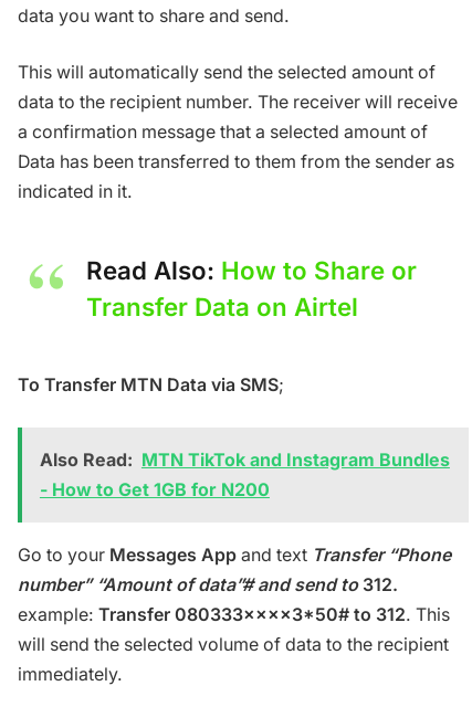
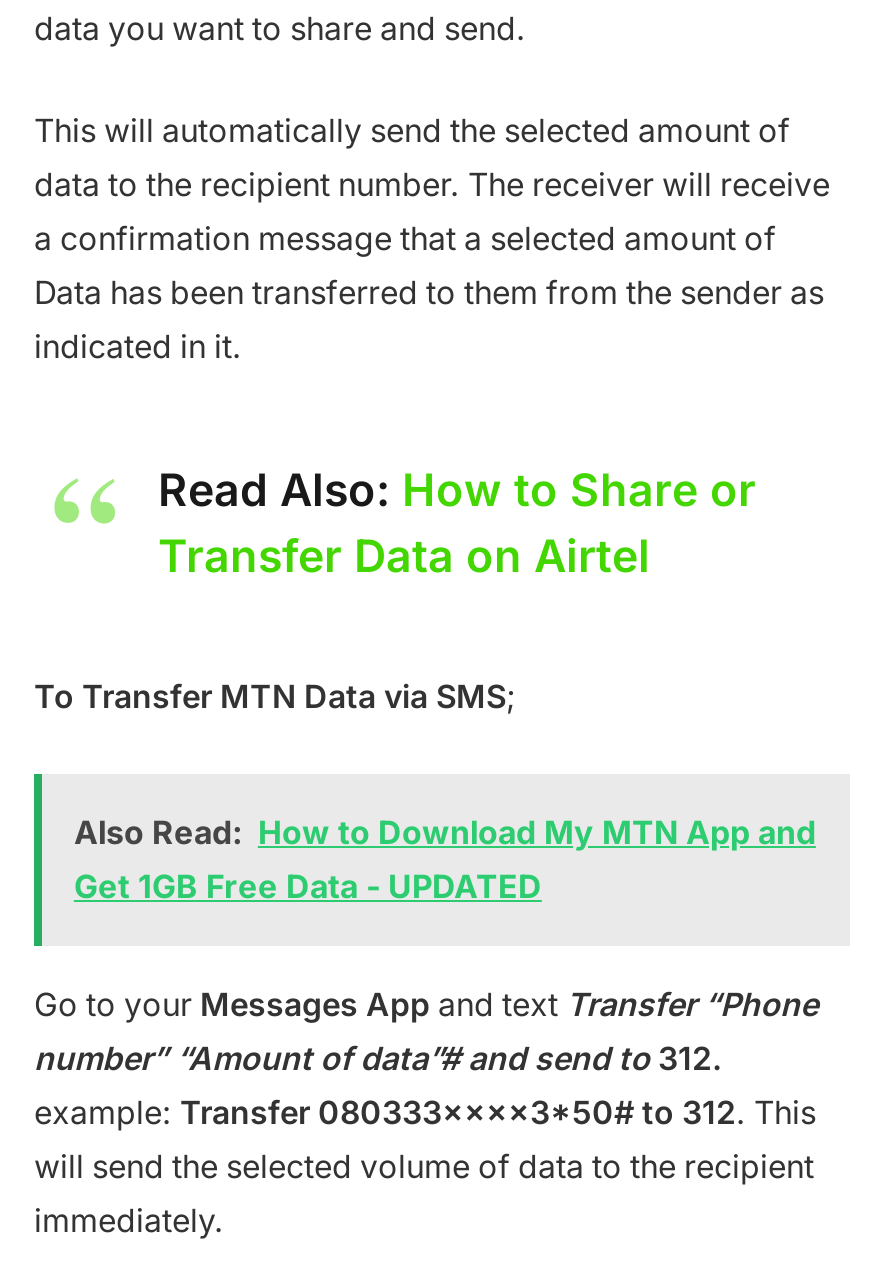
[40,448,450,500] Also Read: MTN TikTok and Instagram Bundles | - How to Get 1GB for N200 -> [74,811,816,905] Also Read: How to Download My MTN App and | Get 1GB Free Data - UPDATED

